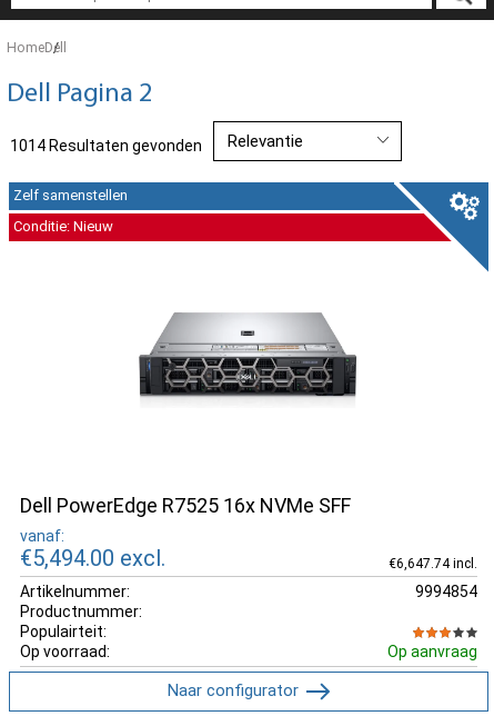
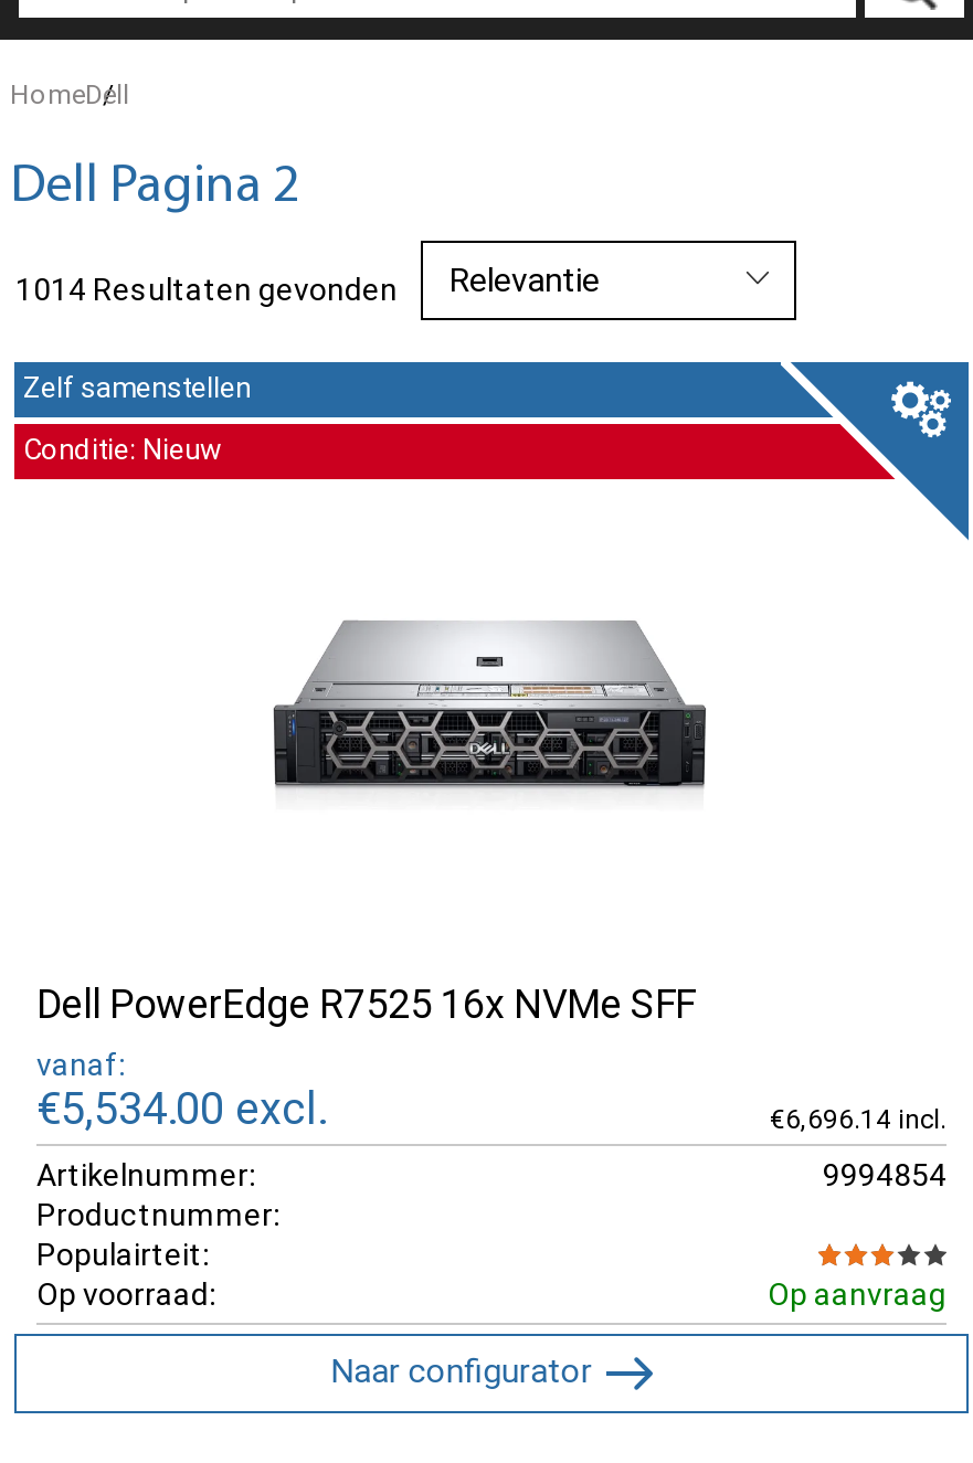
[20,545,165,572] €5,494.00 excl. -> [36,1083,326,1136] €5,534.00 excl.
[389,556,477,572] €6,647.74 incl. -> [770,1105,946,1136] €6,696.14 incl.

